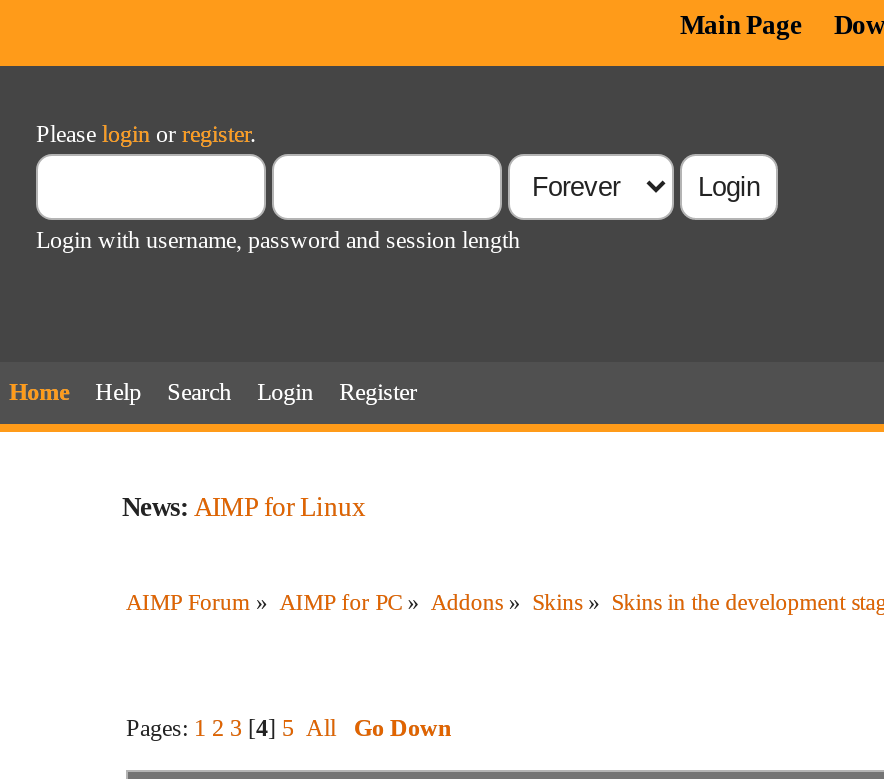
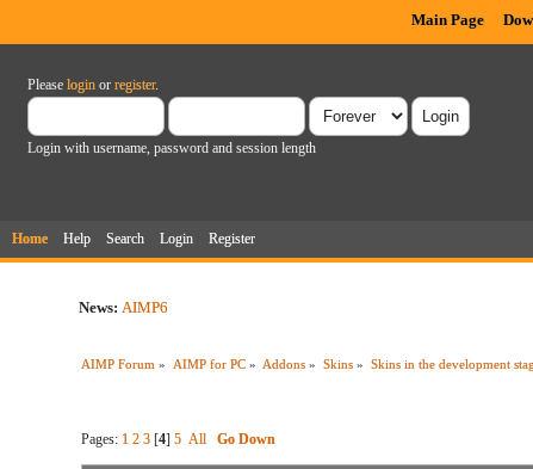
[122,492,366,522] News: AIMP for Linux -> [79,298,168,316] News: AIMP6

